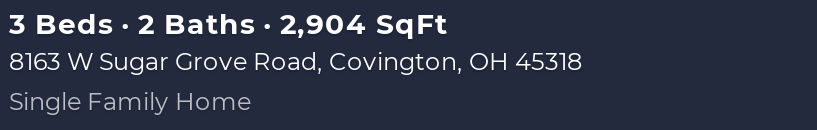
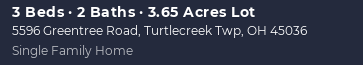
[9,6,583,76] 2,904 SqFt | 8163 W Sugar Grove Road, Covington, OH 45318 -> [12,3,307,38] 3.65 Acres Lot | 5596 Greentree Road, Turtlecreek Twp, OH 45036

